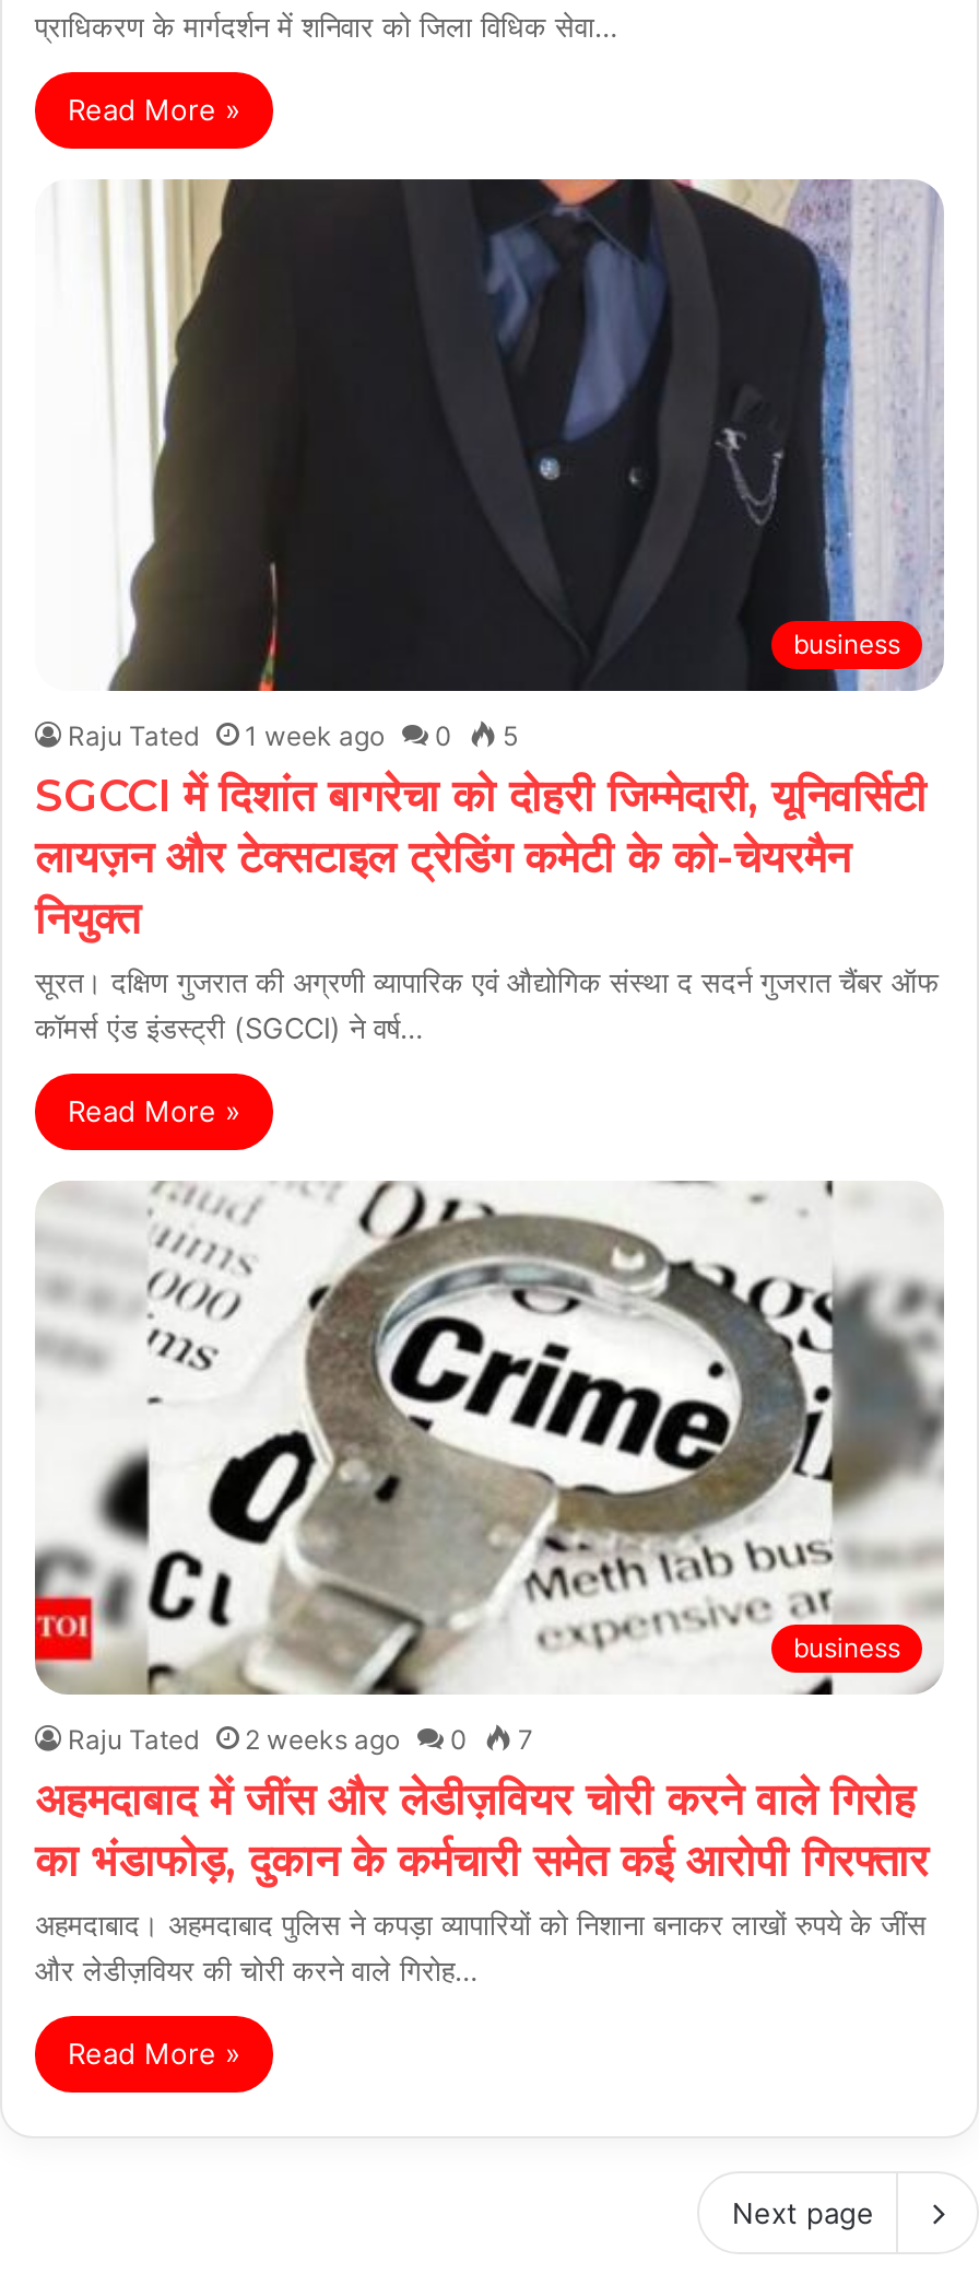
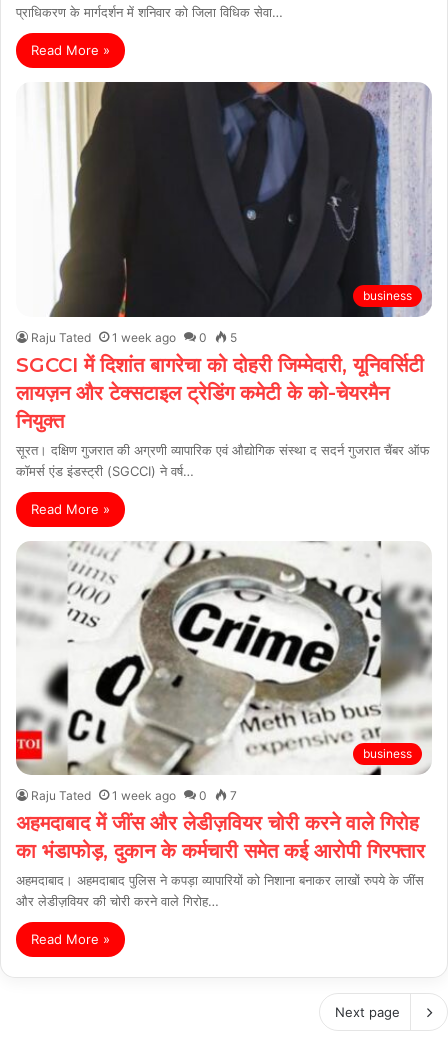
[68,1723,533,1756] Raju Tated 2 weeks ago 0 7 -> [31,788,237,803] Raju Tated 1 week ago 0 7

